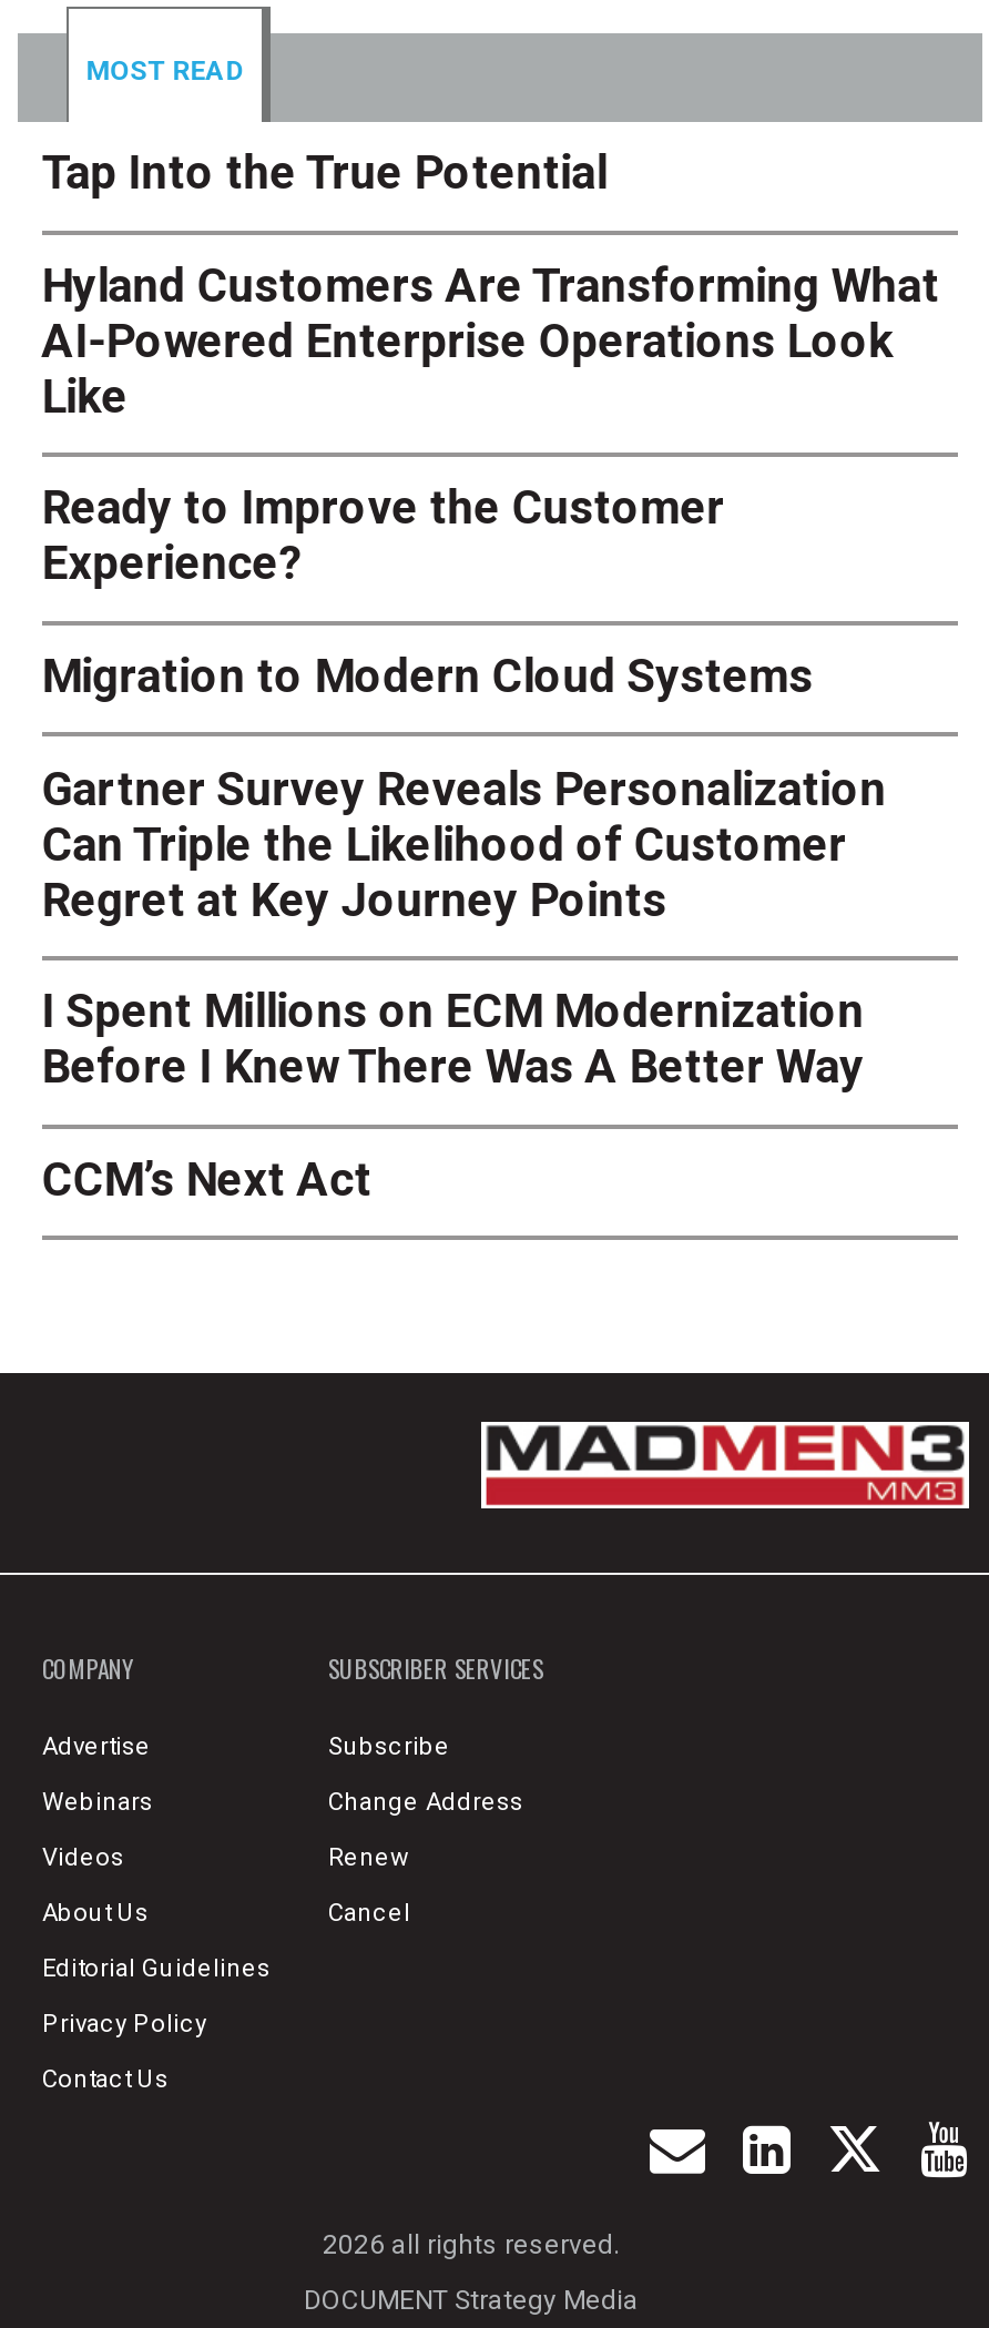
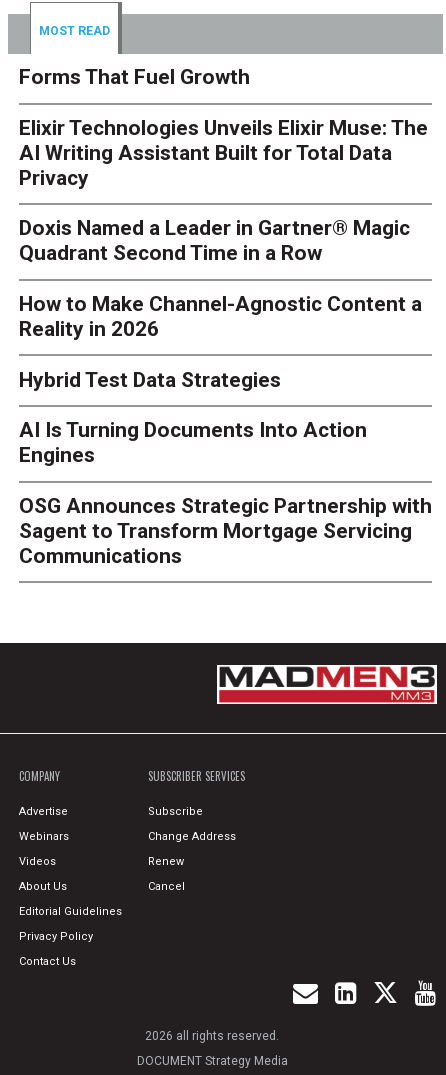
[42,147,607,200] Tap Into the True Potential -> [19,65,250,89] Forms That Fuel Growth
[42,259,940,423] Hyland Customers Are Transforming What | AI-Powered Enterprise Operations Look | Like -> [19,116,428,190] Elixir Technologies Unveils Elixir Muse: The | AI Writing Assistant Built for Total Data | Privacy
[42,482,725,591] Ready to Improve the Customer | Experience? -> [19,216,410,265] Doxis Named a Leader in Gartner® Magic | Quadrant Second Time in a Row
[42,650,813,703] Migration to Modern Cloud Systems -> [19,292,422,341] How to Make Channel-Agnostic Content a | Reality in 2026
[42,762,887,927] Gartner Survey Reveals Personalization | Can Triple the Likelihood of Customer | Regret at Key Journey Points -> [19,368,281,392] Hybrid Test Data Strategies
[42,986,864,1094] I Spent Millions on ECM Modernization | Before I Knew There Was A Better Way -> [19,418,367,467] AI Is Turning Documents Into Action | Engines
[42,1153,372,1207] CCM’s Next Act -> [19,494,432,568] OSG Announces Strategic Partnership with | Sagent to Transform Mortgage Servicing | Communications

